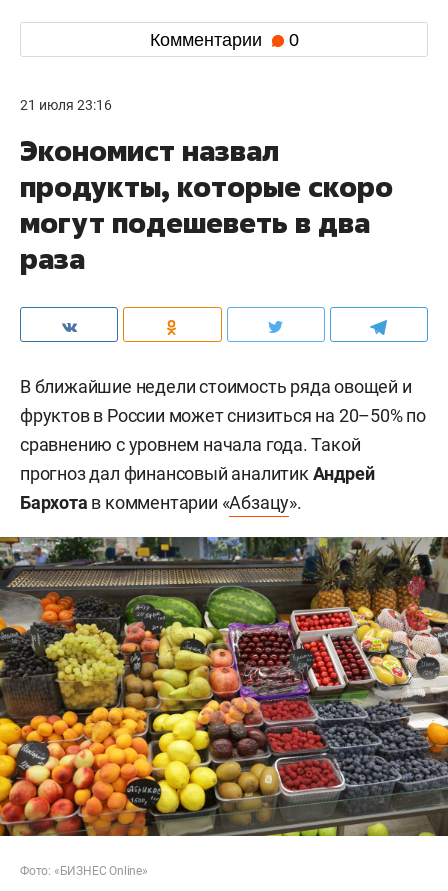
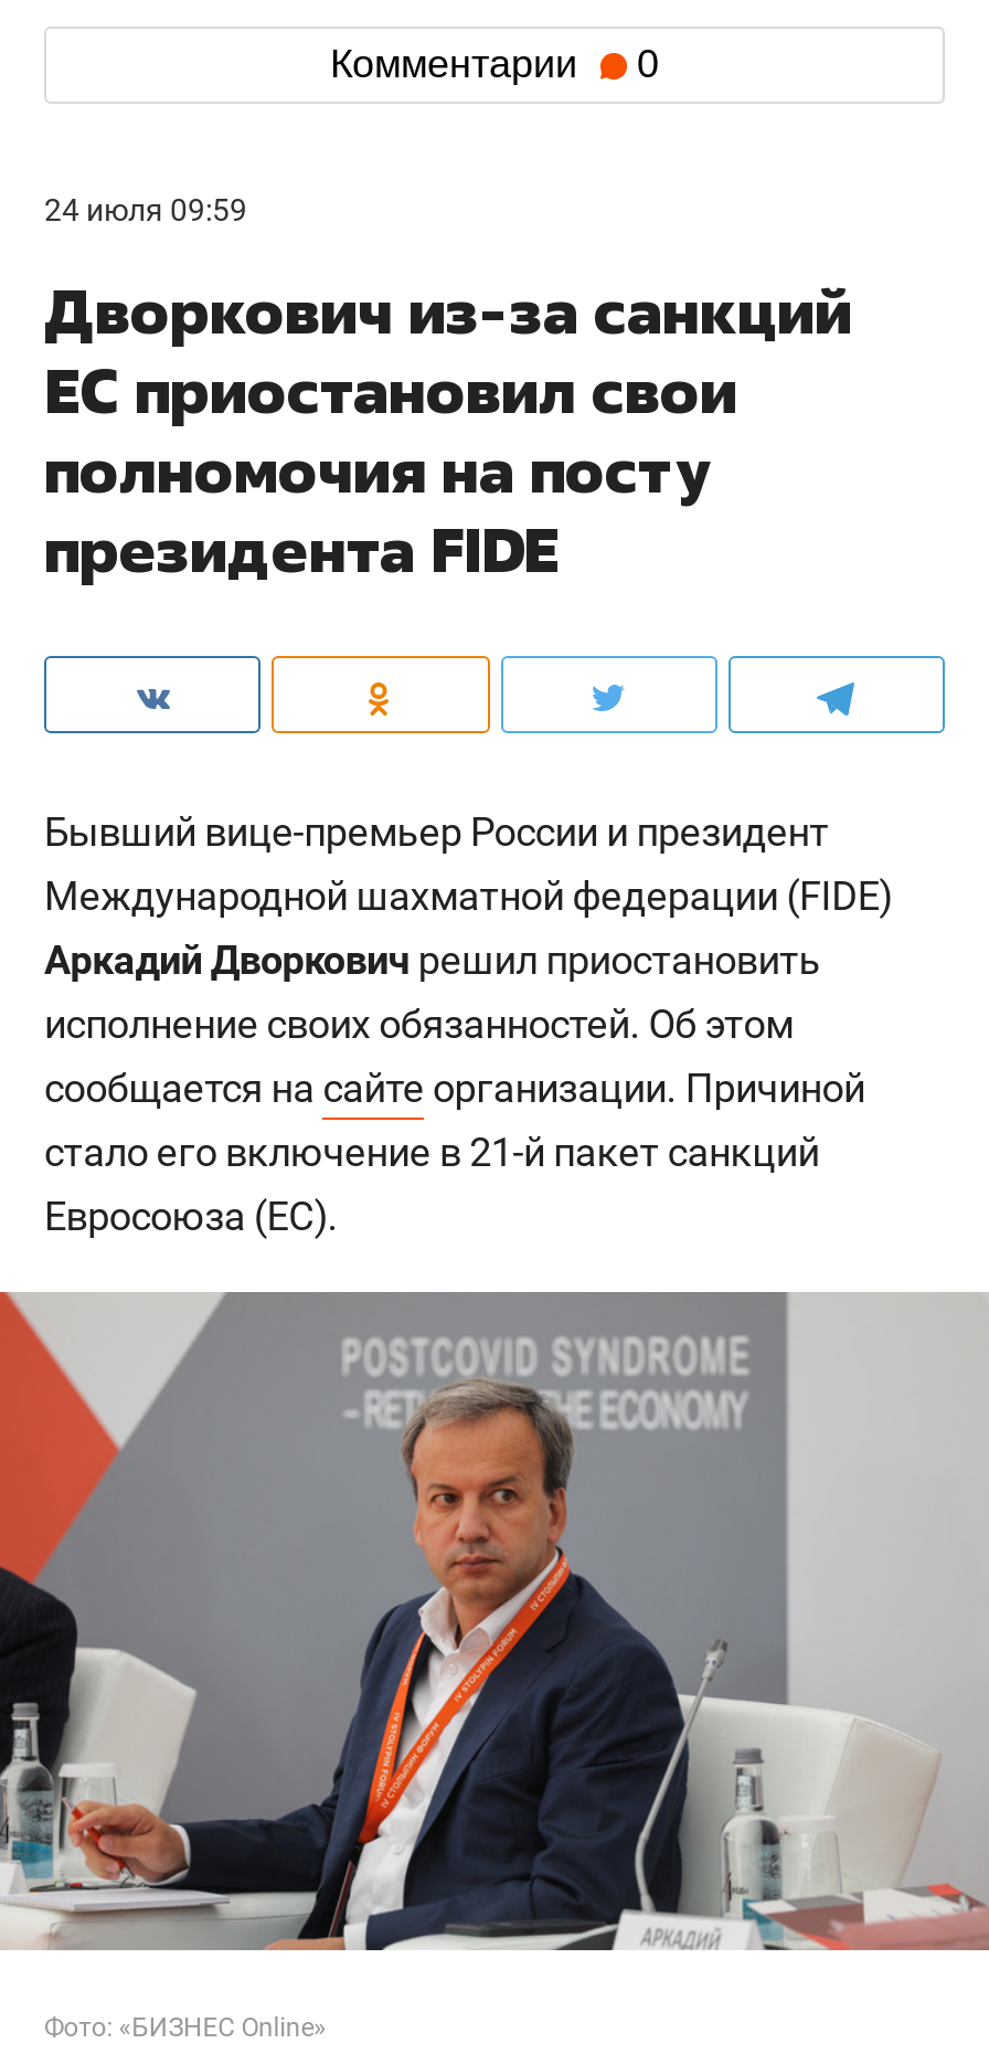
[20,97,112,113] 21 июля 23:16 -> [44,192,247,227] 24 июля 09:59
[20,132,393,277] Экономист назвал | продукты, которые скоро | могут подешеветь в два | раза -> [44,269,852,589] Дворкович из-за санкций | ЕС приостановил свои | полномочия на посту | президента FIDE
[20,376,426,513] В ближайшие недели стоимость ряда овощей и | фруктов в России может снизиться на 20–50% по | сравнению с уровнем начала года. Такой | прогноз дал финансовый аналитик Андрей | Бархота в комментарии «Абзацу». -> [44,808,892,1239] Бывший вице-премьер России и президент | Международной шахматной федерации (FIDE) | Аркадий Дворкович решил приостановить | исполнение своих обязанностей. Об этом | сообщается на сайте организации. Причиной | стало его включение в 21-й пакет санкций | Евросоюза (ЕС).
[3,536,445,837] [image] -> [7,1291,982,1951] [image]

